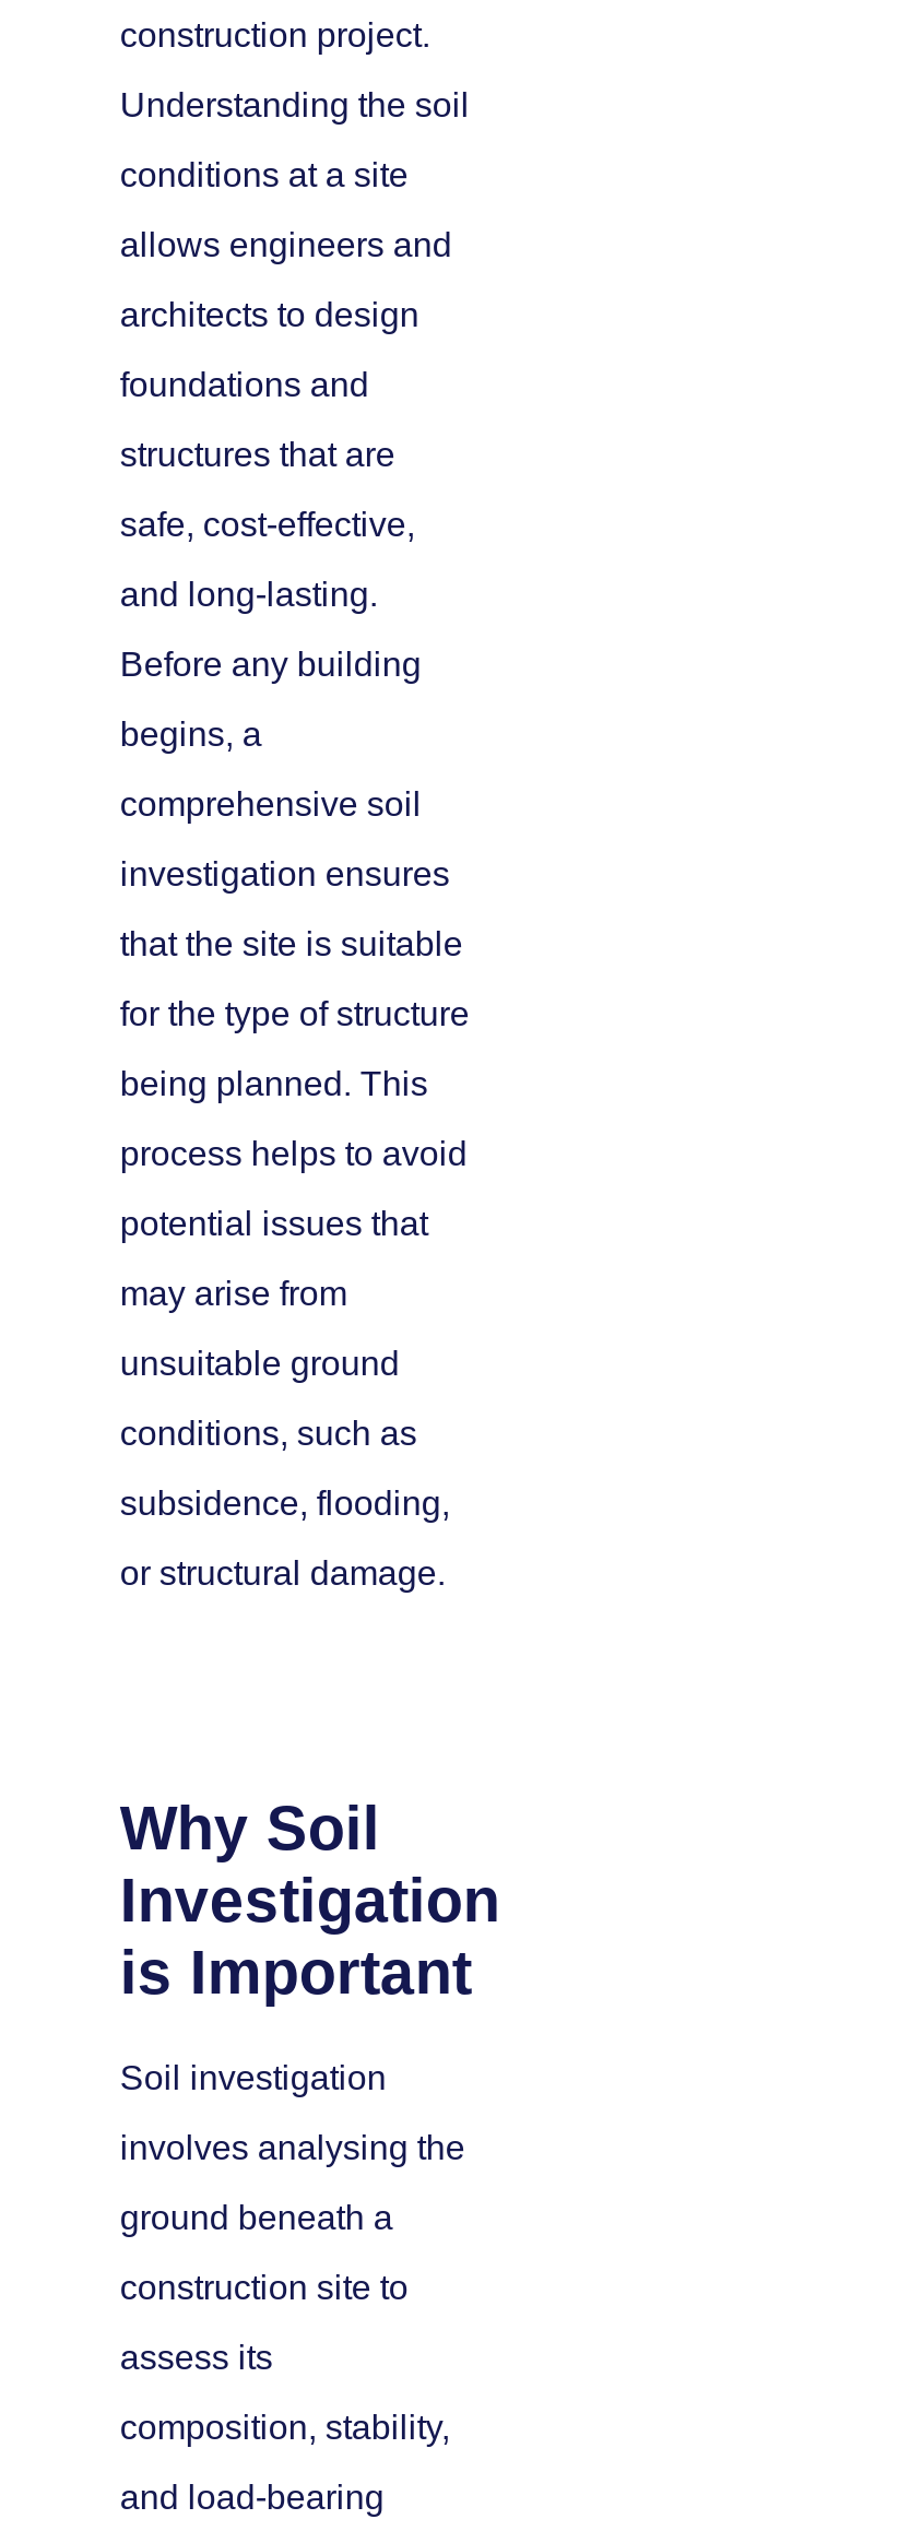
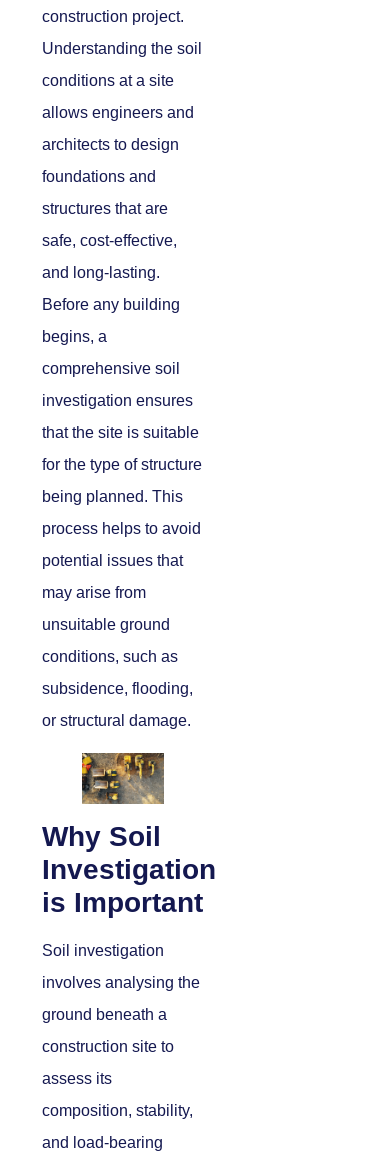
none -> [81,752,165,805] [image]

